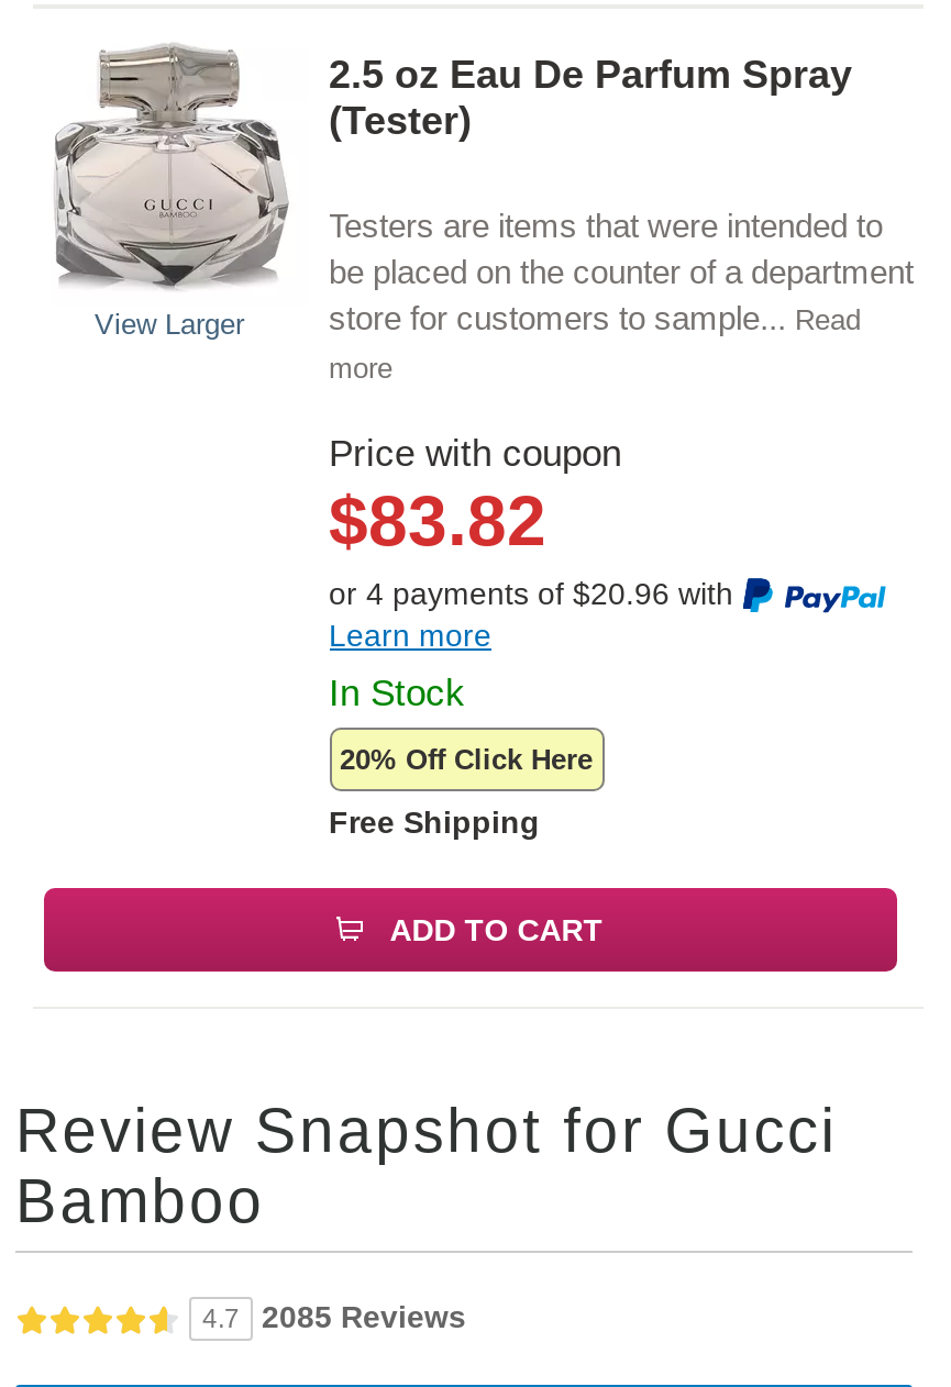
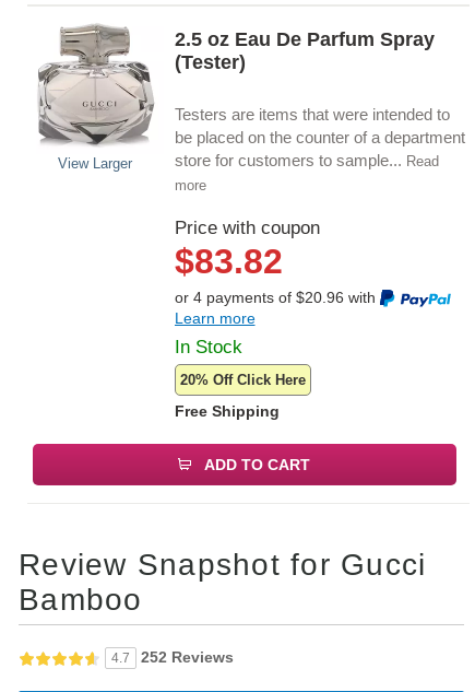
[202,1300,466,1335] 4.7 2085 Reviews -> [111,648,234,666] 4.7 252 Reviews

